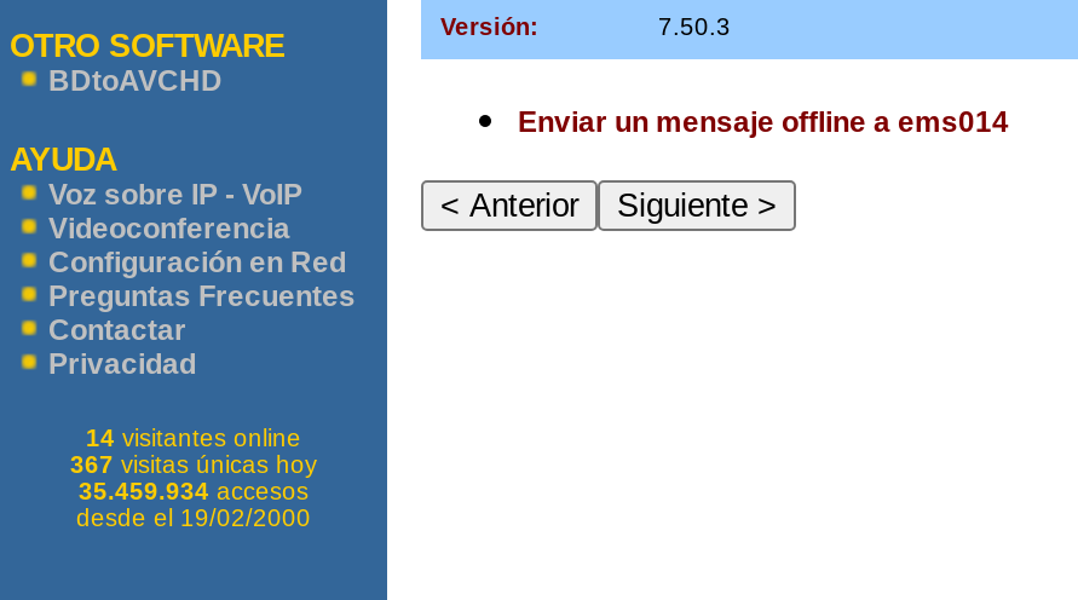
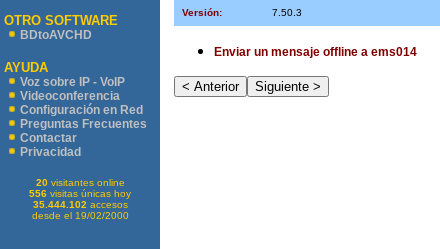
[86,425,301,451] 14 visitantes online -> [35,177,124,188] 20 visitantes online
[70,451,317,478] 367 visitas únicas hoy -> [29,188,131,199] 556 visitas únicas hoy
[79,478,309,504] 35.459.934 accesos -> [32,199,127,210] 35.444.102 accesos

